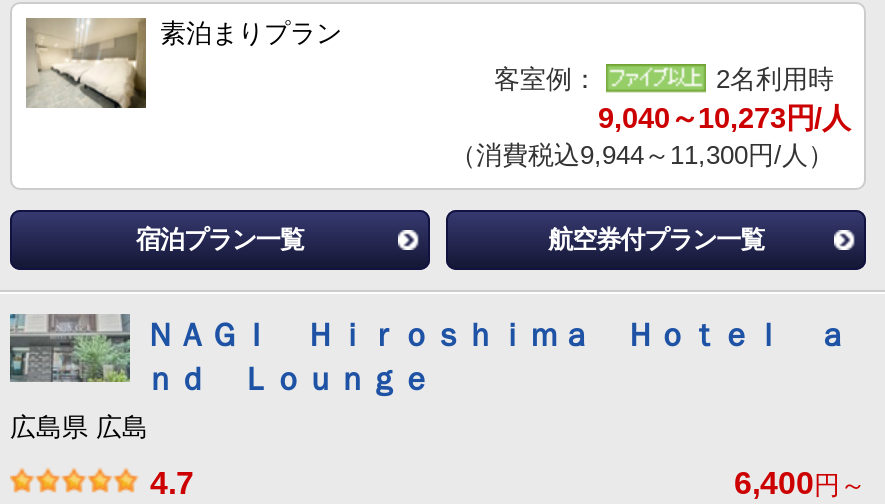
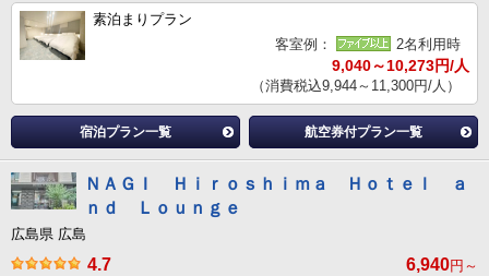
[734,466,866,500] 6,400円～ -> [406,255,478,274] 6,940円～

